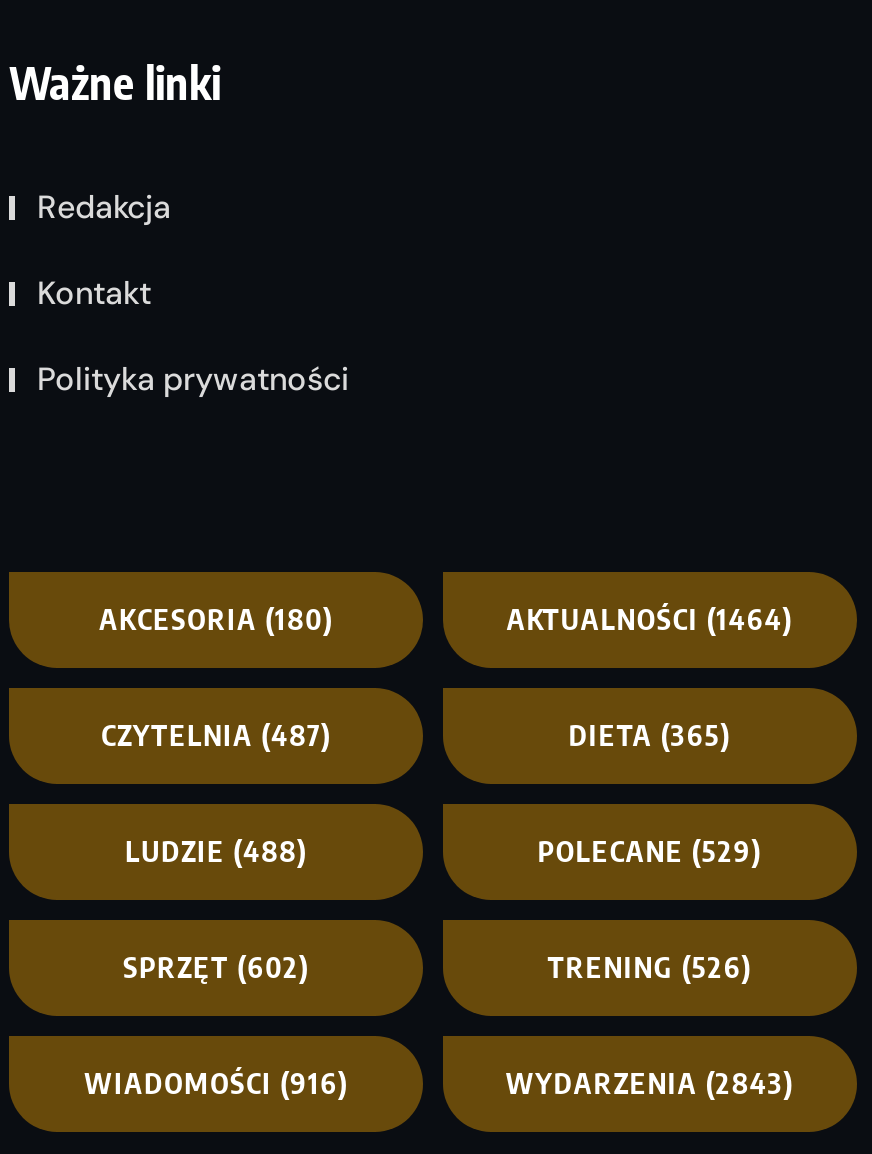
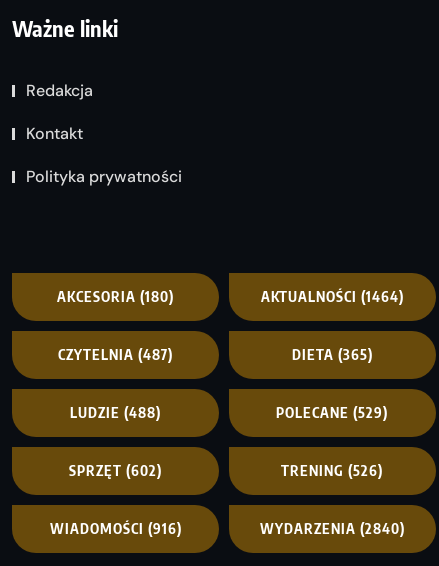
[506,1066,794,1100] WYDARZENIA (2843) -> [260,520,405,537] WYDARZENIA (2840)

